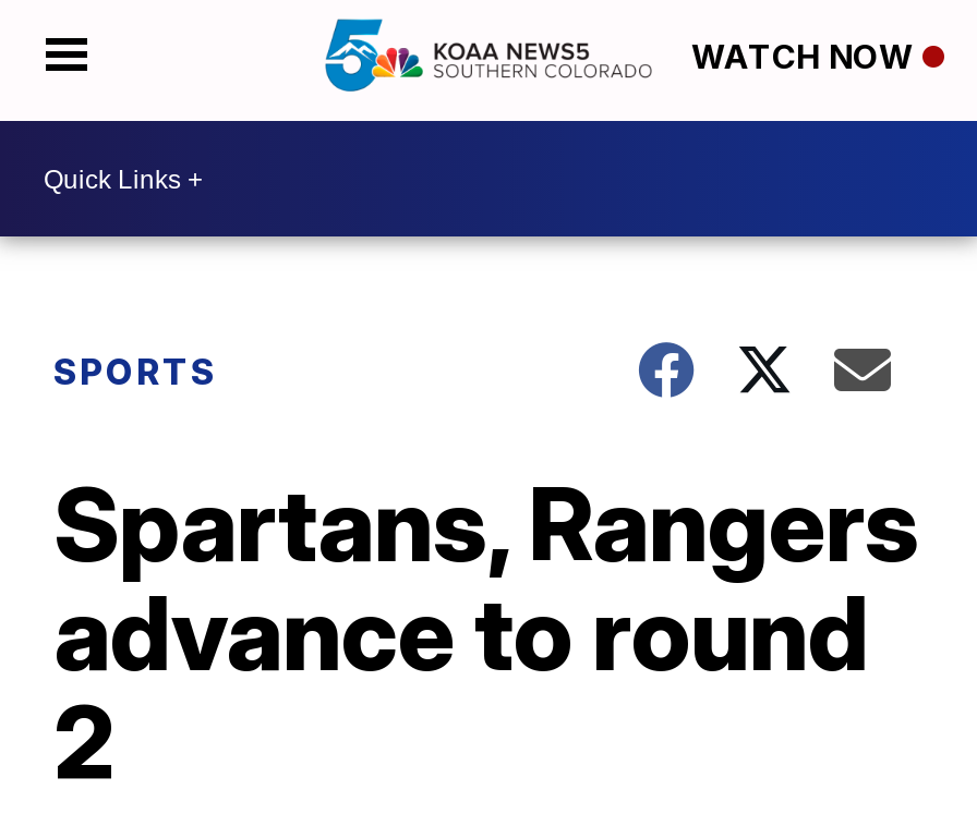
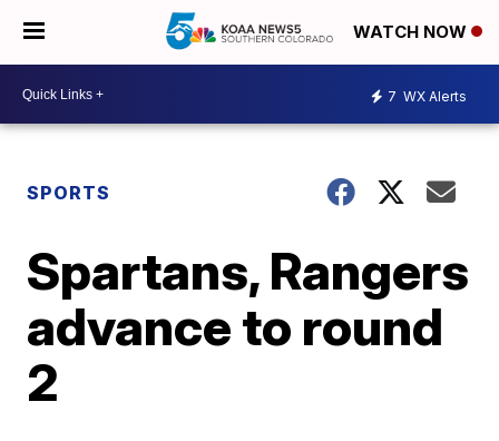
none -> [388,87,467,104] 7 WX Alerts

